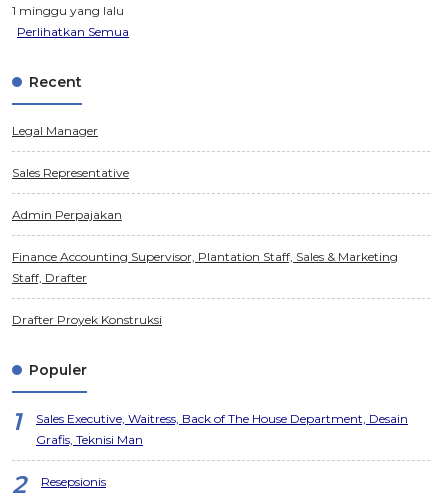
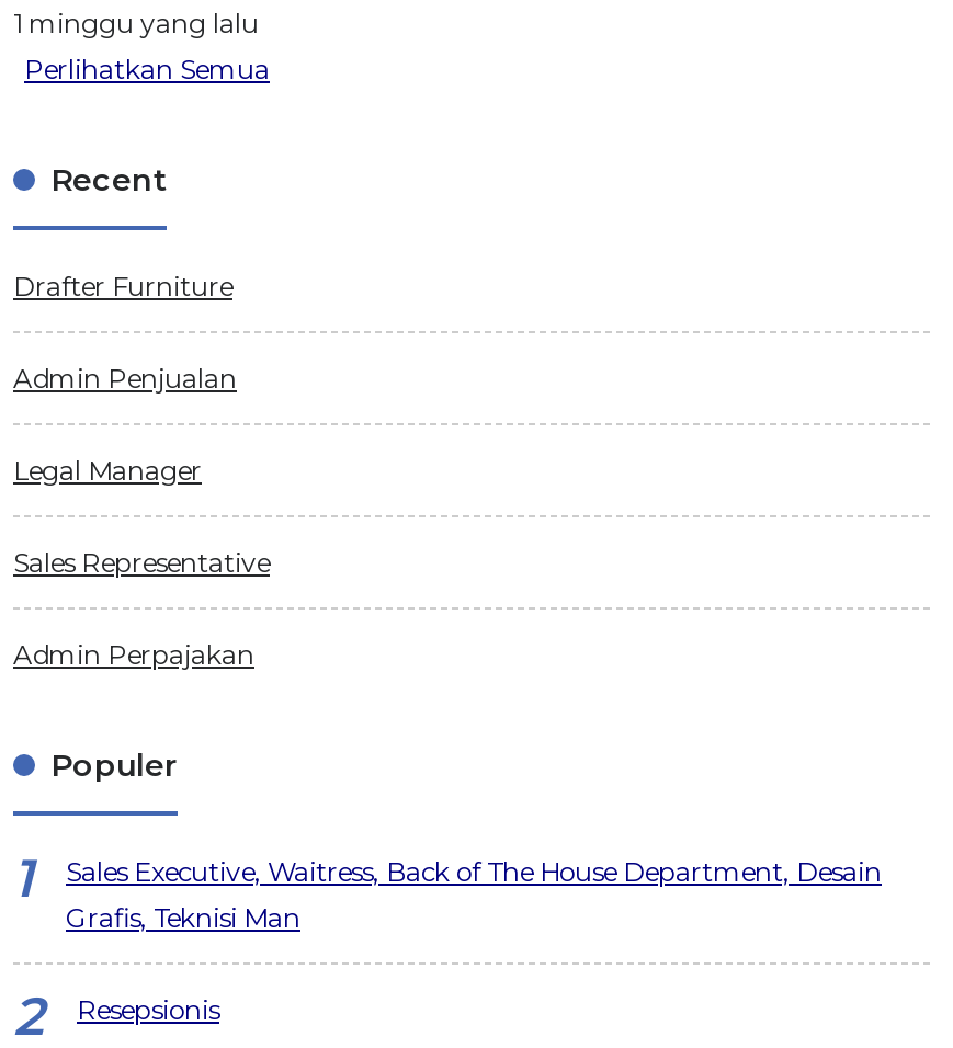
none -> [13,269,237,394] Drafter Furniture | Admin Penjualan
moved [12,123,129,222] -> [13,454,270,671]: Legal Manager | Sales Representative | Admin Perpajakan
[12,249,398,327] Finance Accounting Supervisor, Plantation Staff, Sales & Marketing | Staff, Drafter | Drafter Proyek Konstruksi -> none

